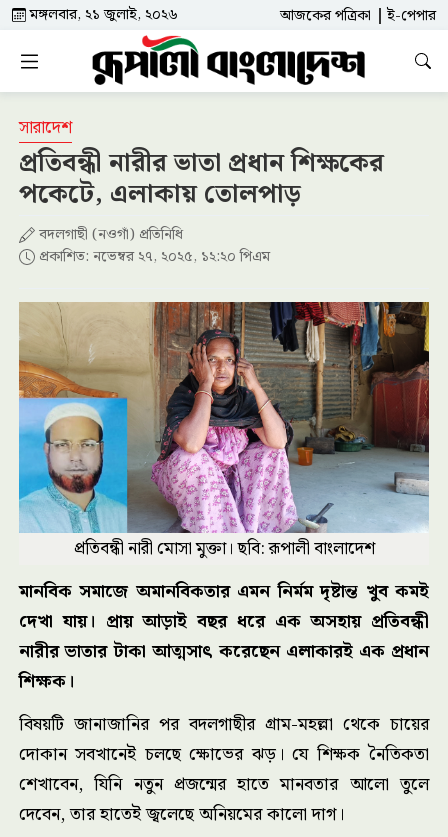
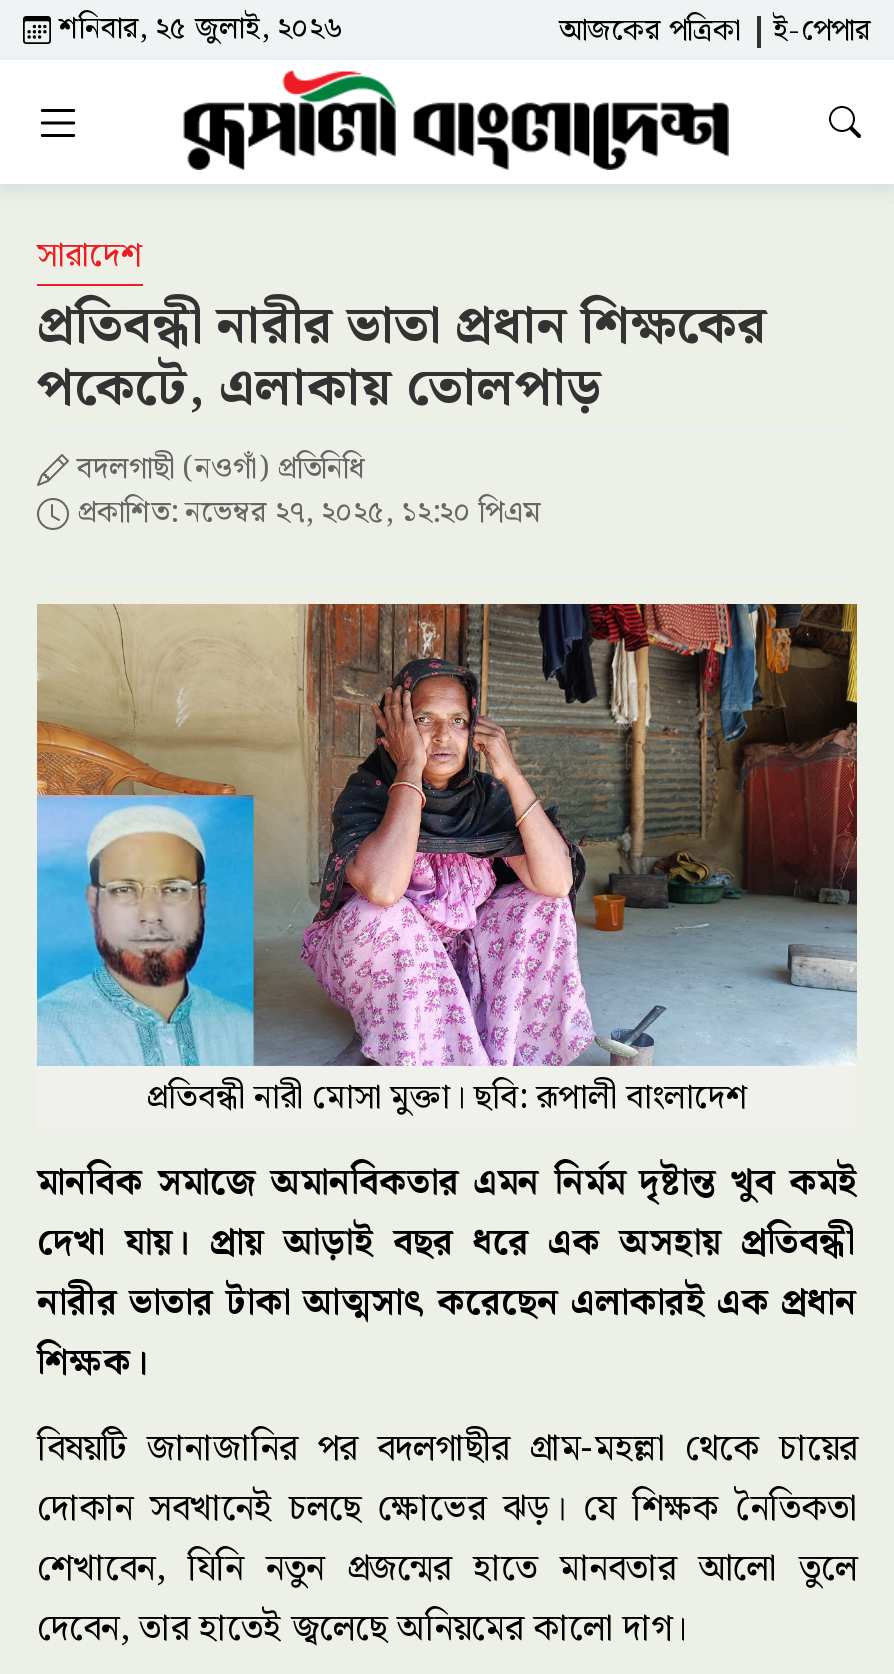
[26,3,178,27] মঙ্গলবার, ২১ জুলাই, ২০২৬ -> [51,6,343,54] শনিবার, ২৫ জুলাই, ২০২৬

